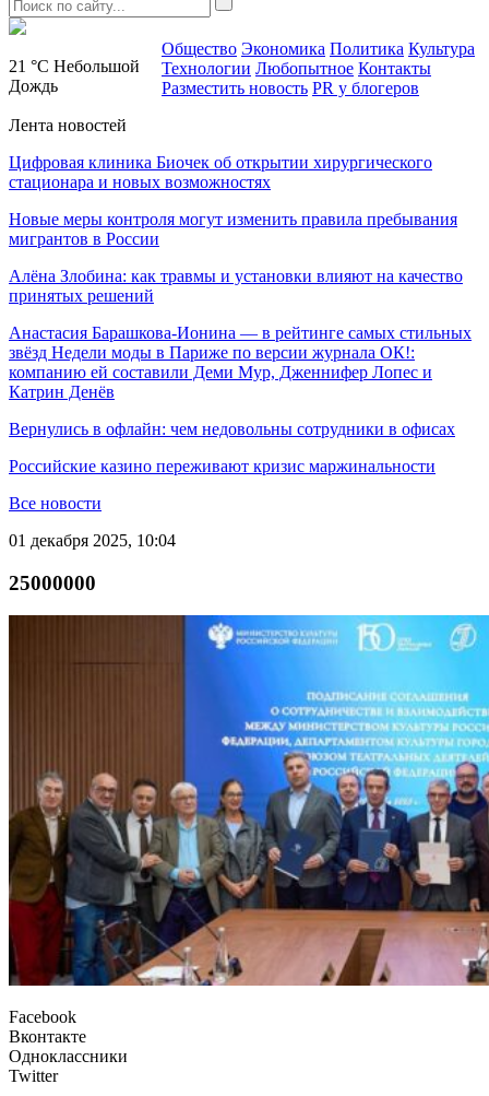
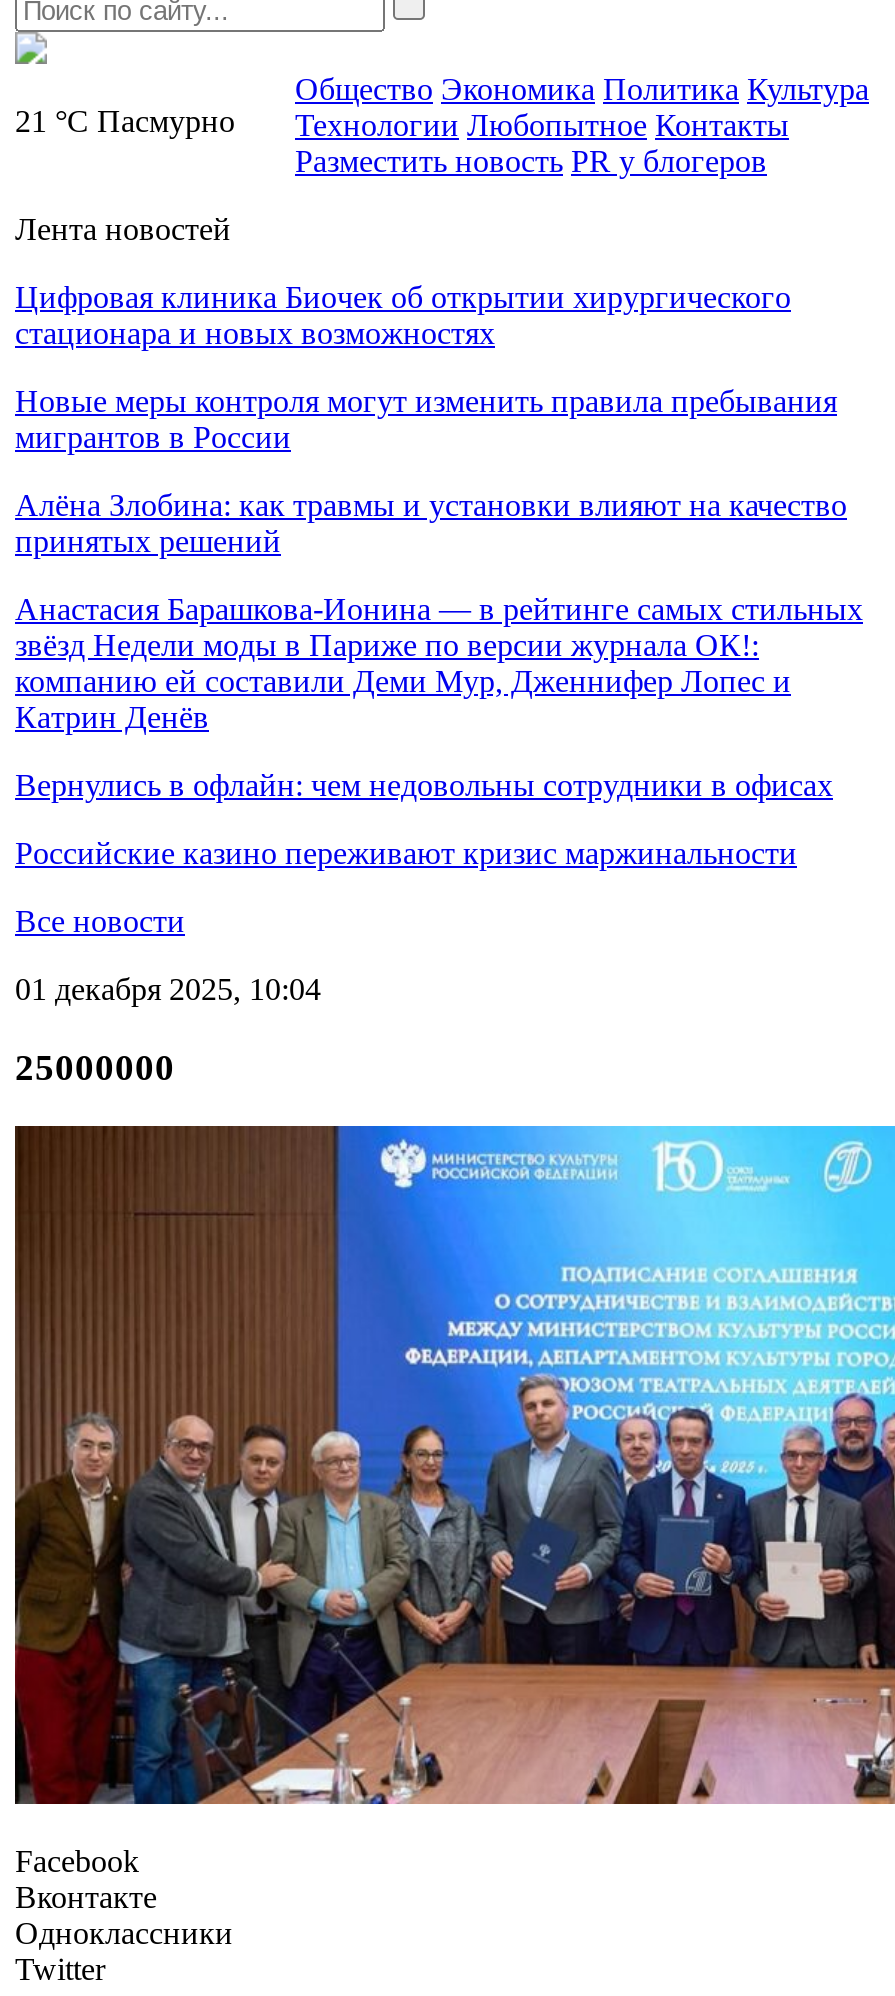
[9,57,140,95] 21 °C Небольшой | Дождь -> [15,104,235,138] 21 °C Пасмурно

